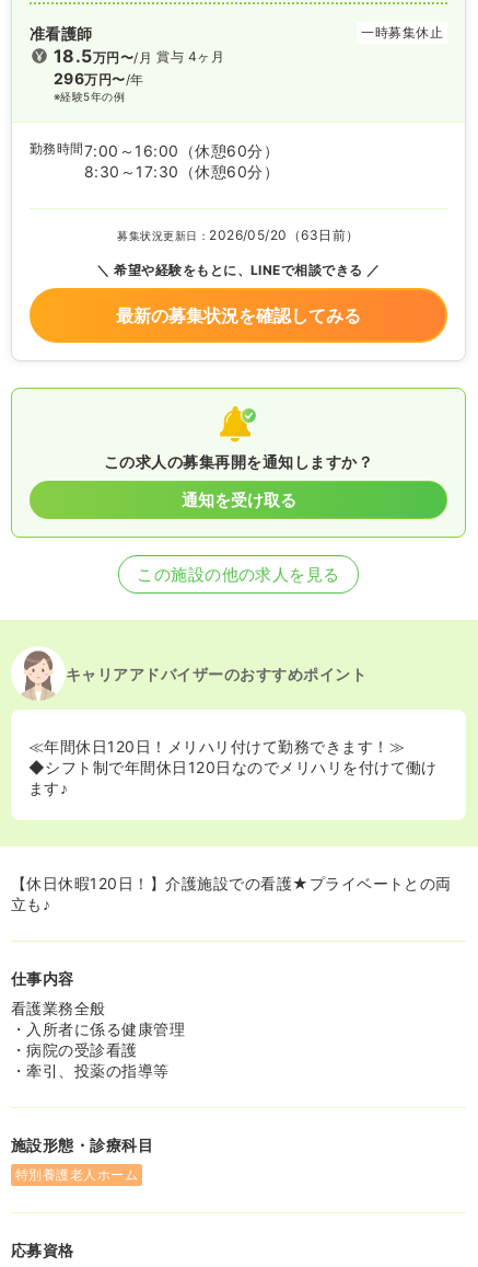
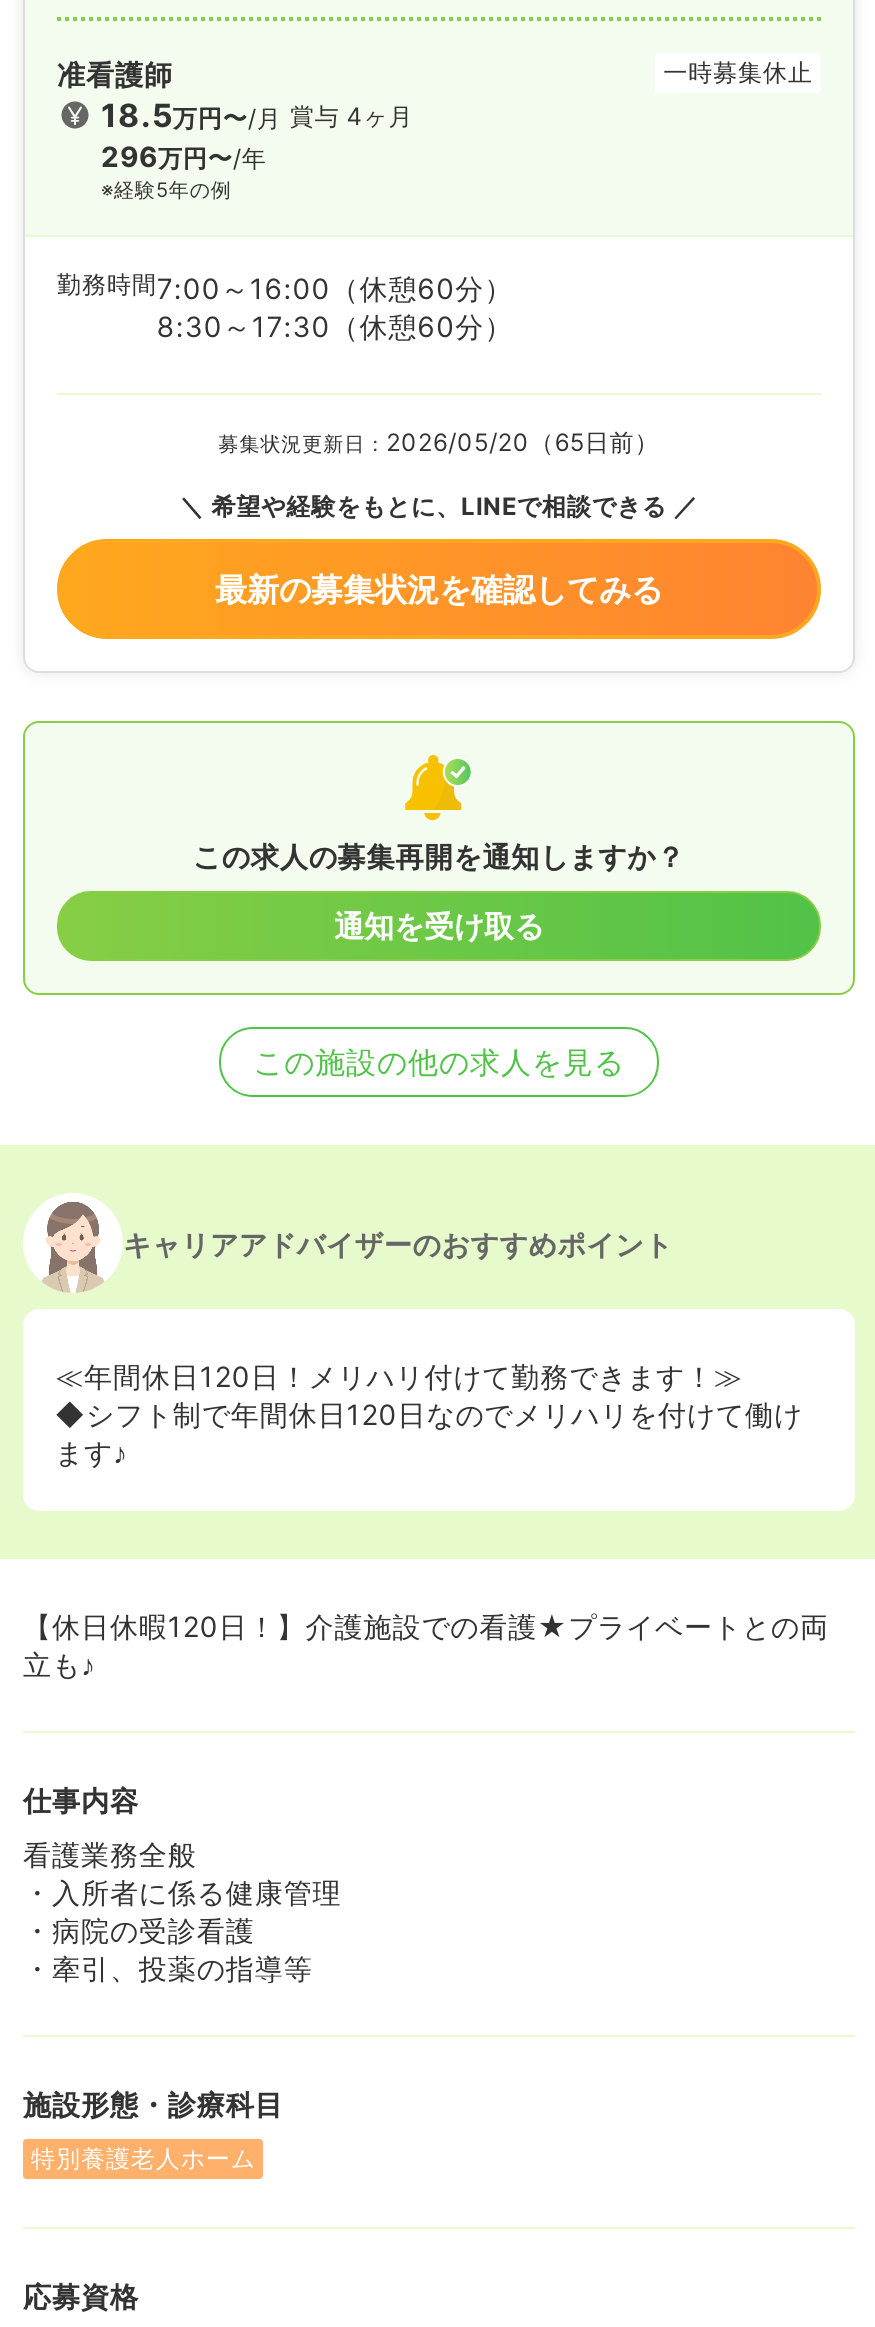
[117,227,360,243] 募集状況更新日：2026/05/20（63日前） -> [218,427,660,457] 募集状況更新日：2026/05/20（65日前）

